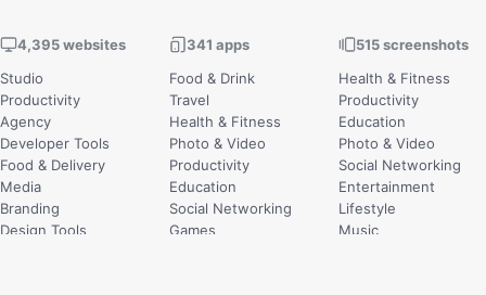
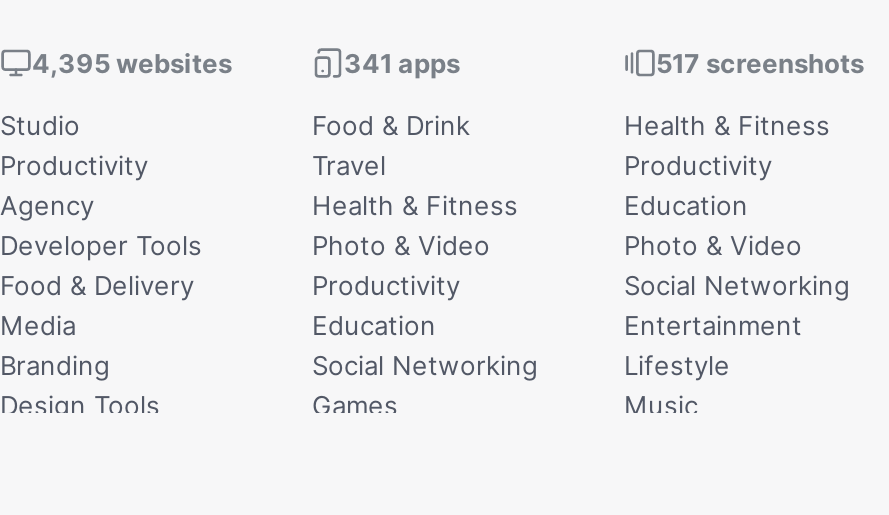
[356,36,469,53] 515 screenshots -> [656,47,864,79] 517 screenshots

